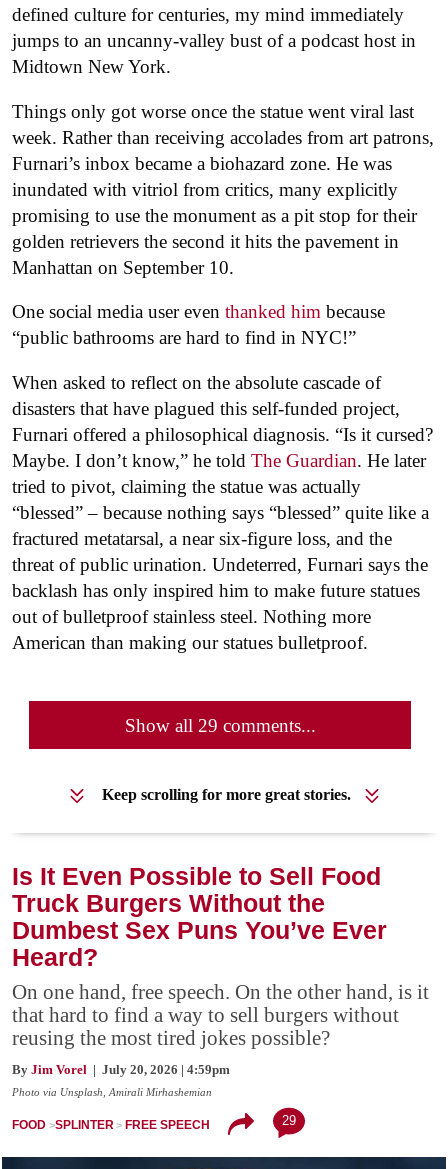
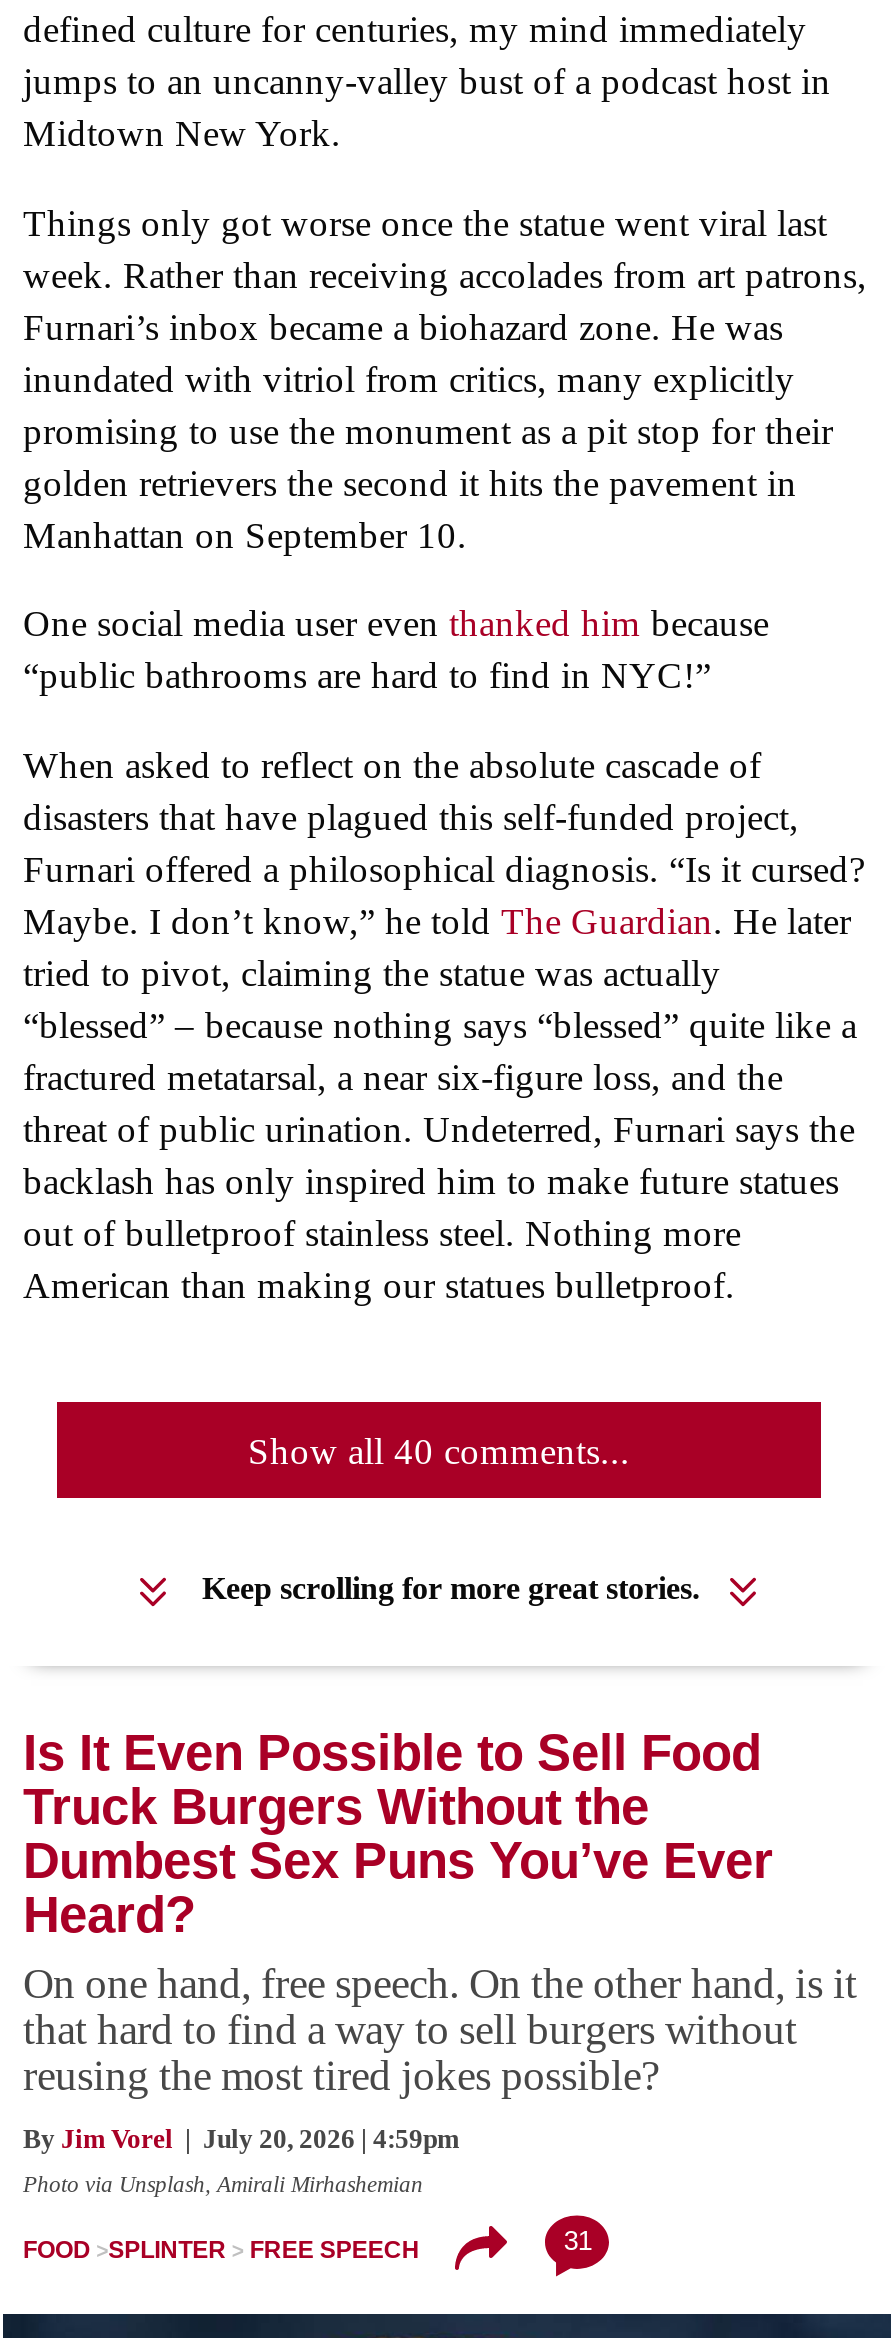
[124,715,315,736] Show all 29 comments... -> [248,1429,630,1471] Show all 40 comments...
[282,1113,296,1128] 29 -> [564,2226,592,2256] 31

